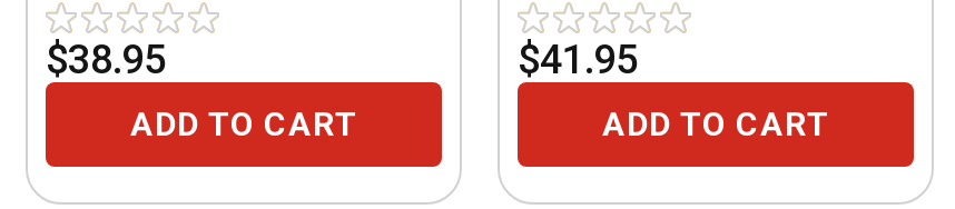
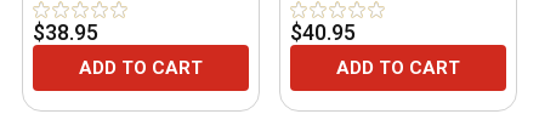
[518,36,638,82] $41.95 -> [290,19,356,45] $40.95

